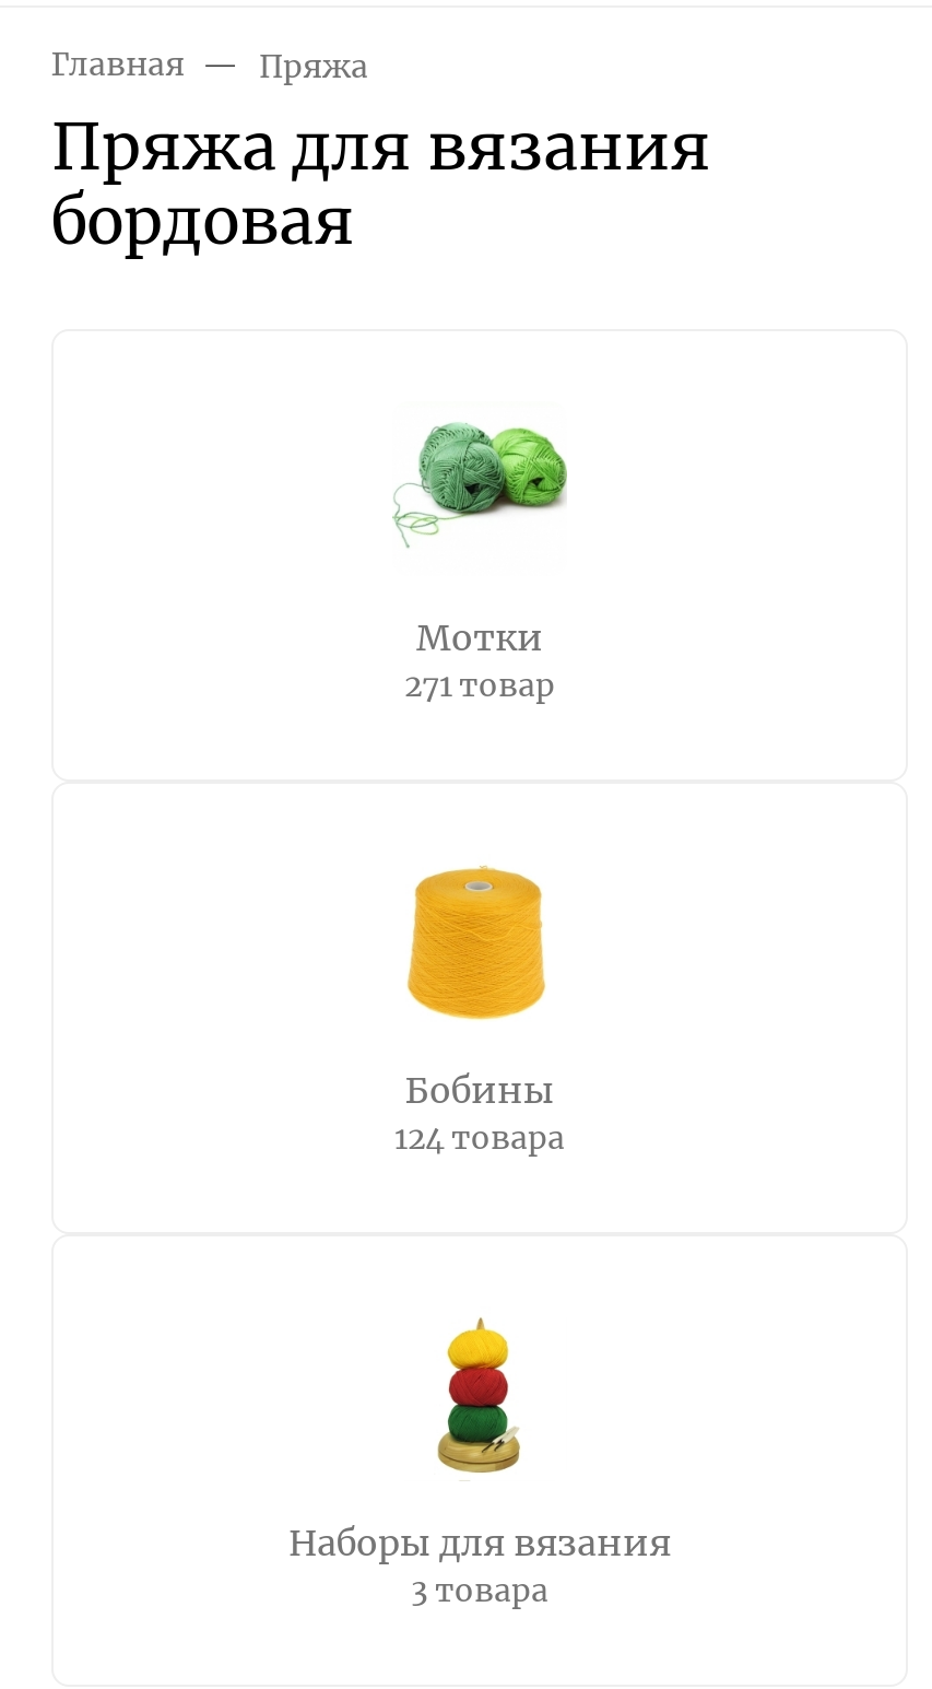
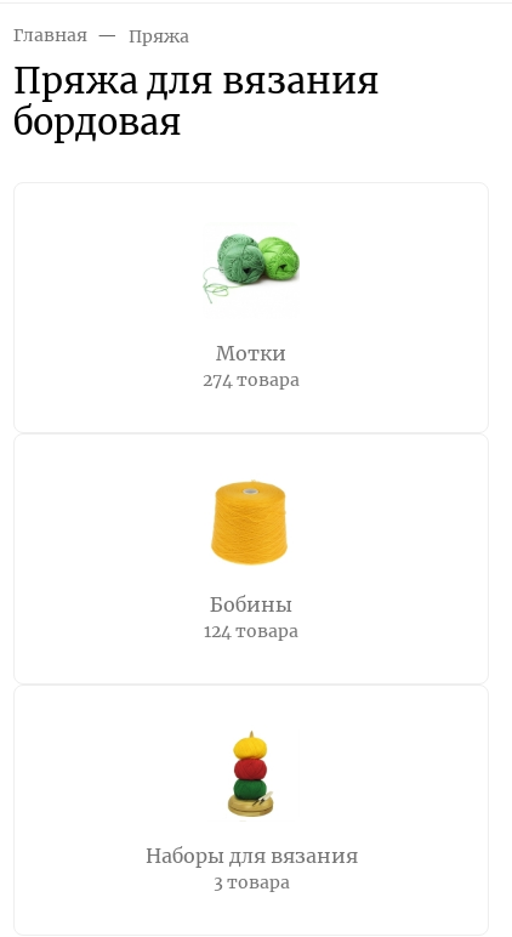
[404,666,555,705] 271 товар -> [203,369,300,391] 274 товара

